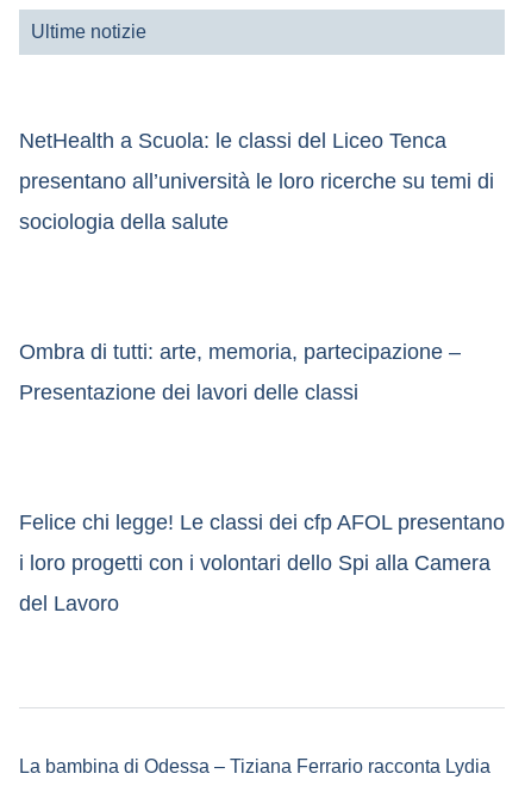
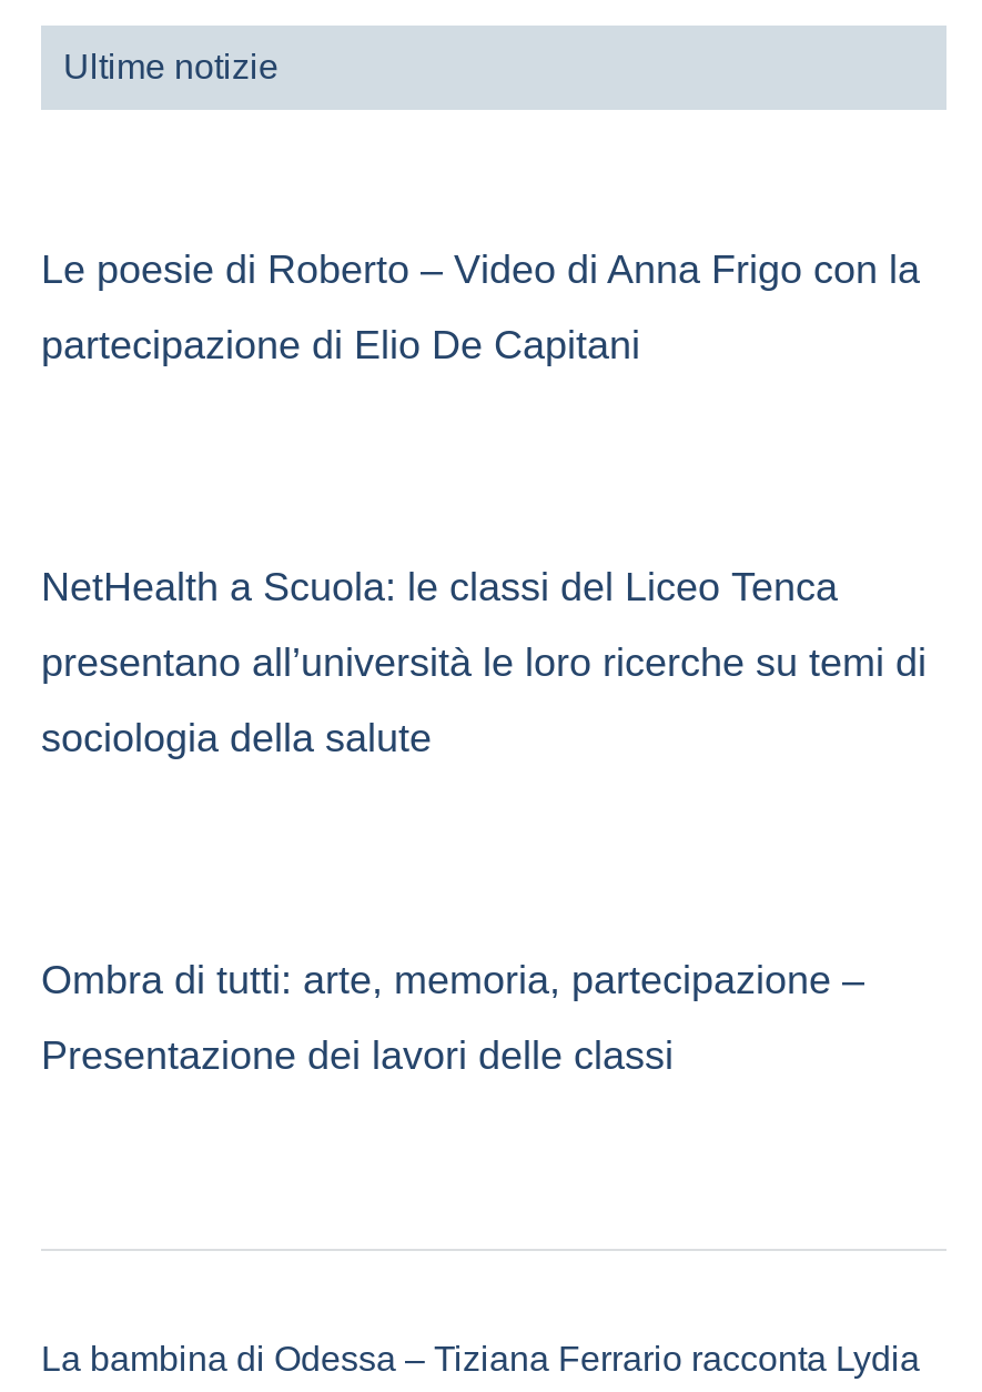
none -> [41,247,920,367] Le poesie di Roberto – Video di Anna Frigo con la | partecipazione di Elio De Capitani
moved [19,129,494,405] -> [41,564,927,1077]: NetHealth a Scuola: le classi del Liceo Tenca | presentano all’università le loro ricerche su temi di | sociologia della salute | Ombra di tutti: arte, memoria, partecipazione – | Presentazione dei lavori delle classi
[19,511,505,616] Felice chi legge! Le classi dei cfp AFOL presentano | i loro progetti con i volontari dello Spi alla Camera | del Lavoro -> none

